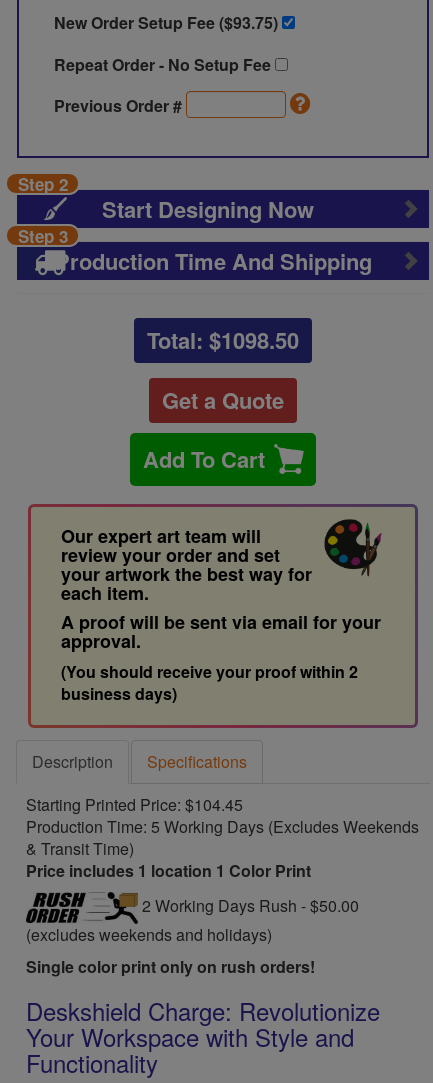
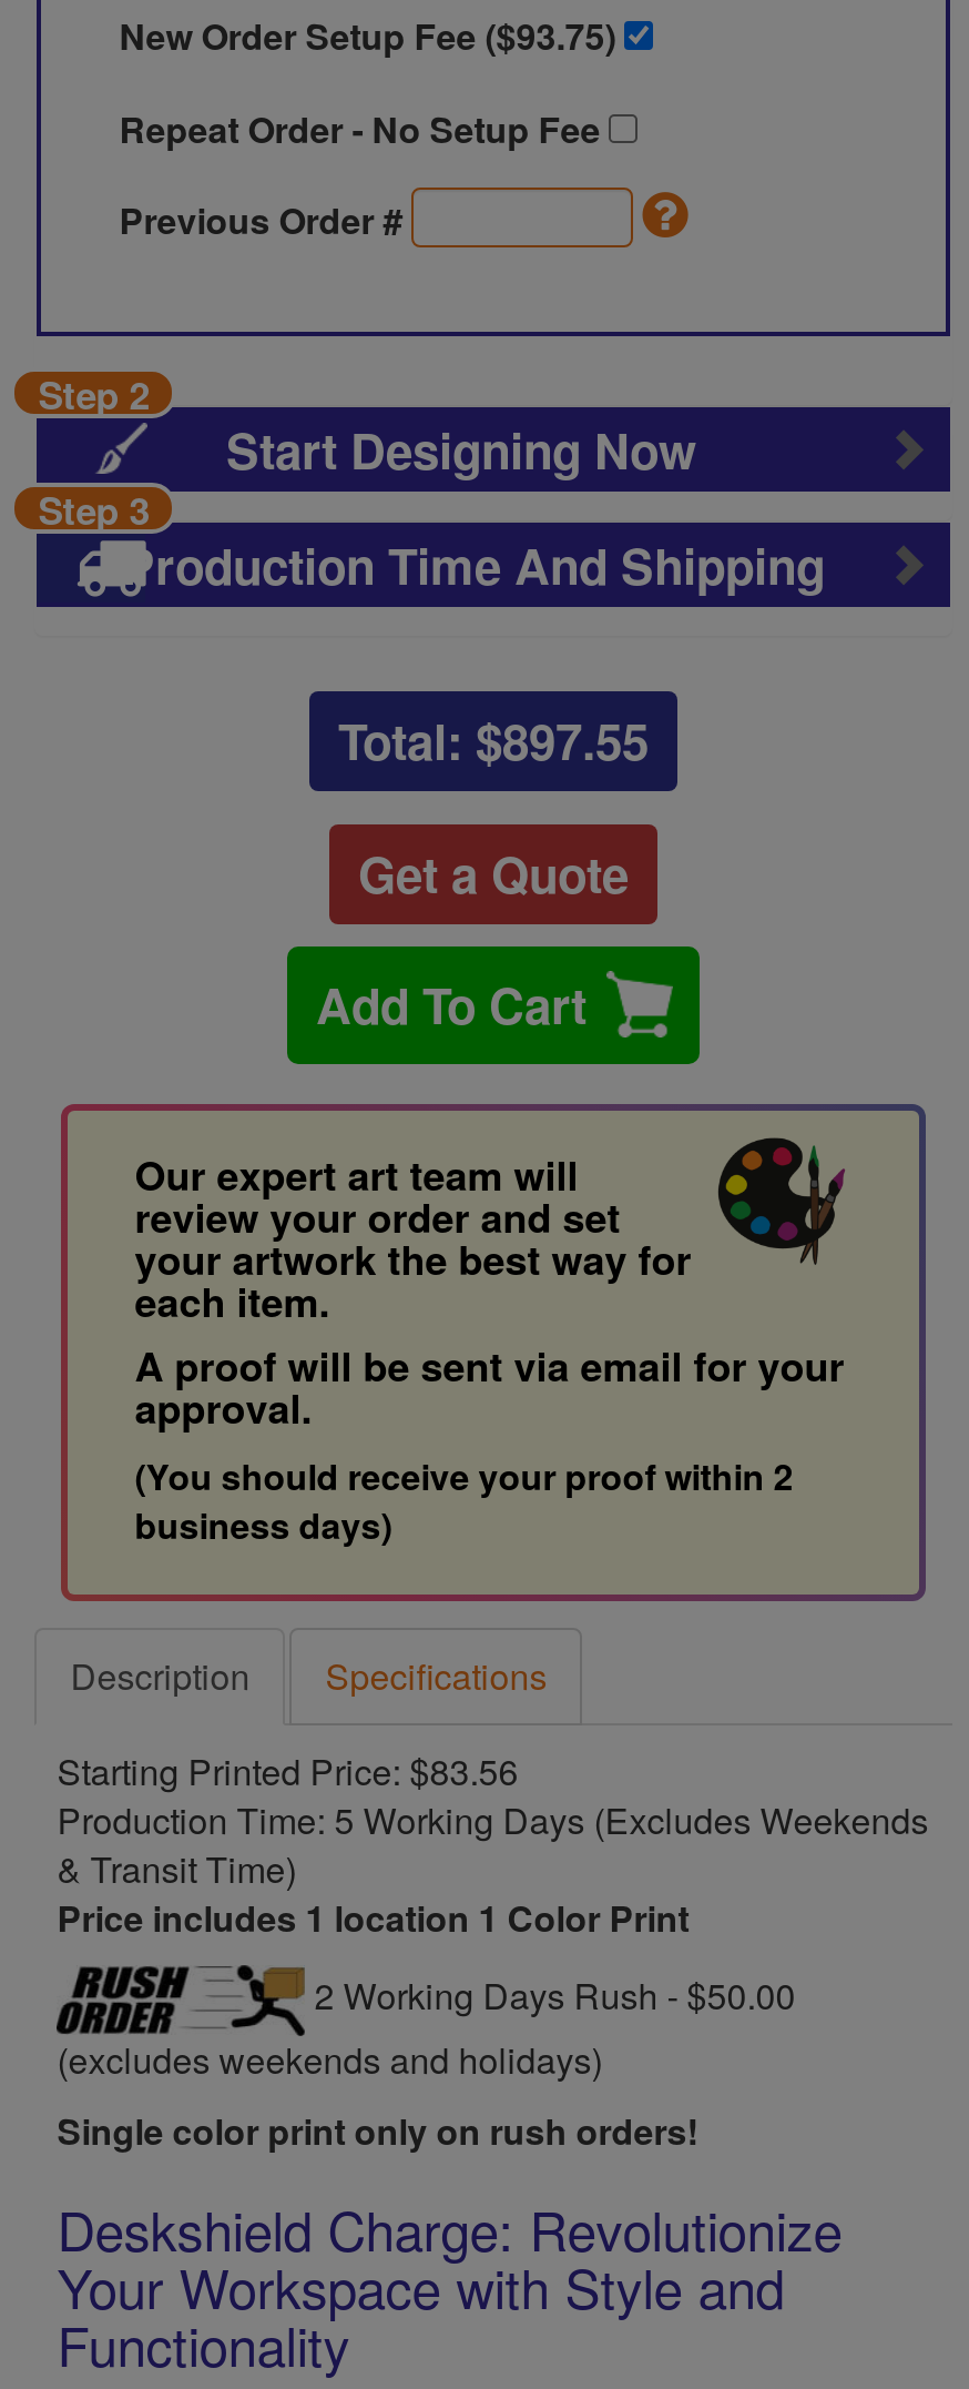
[147,324,299,356] Total: $1098.50 -> [338,705,649,776] Total: $897.55
[26,793,243,816] Starting Printed Price: $104.45 -> [57,1745,518,1796] Starting Printed Price: $83.56

